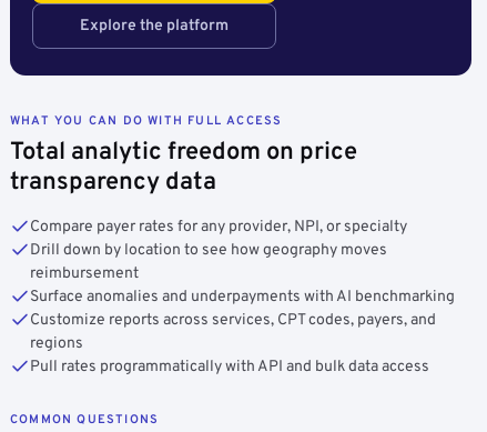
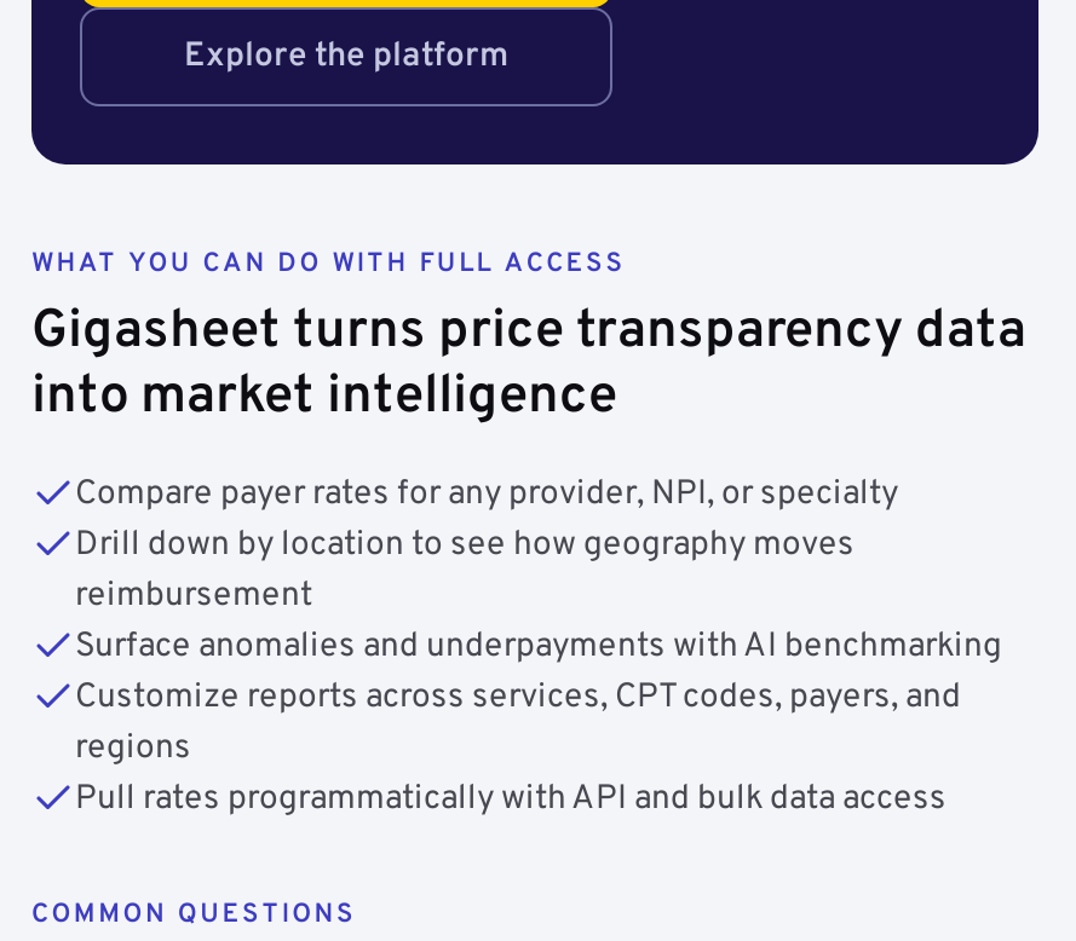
[10,138,357,198] Total analytic freedom on price | transparency data -> [31,300,1026,431] Gigasheet turns price transparency data | into market intelligence

